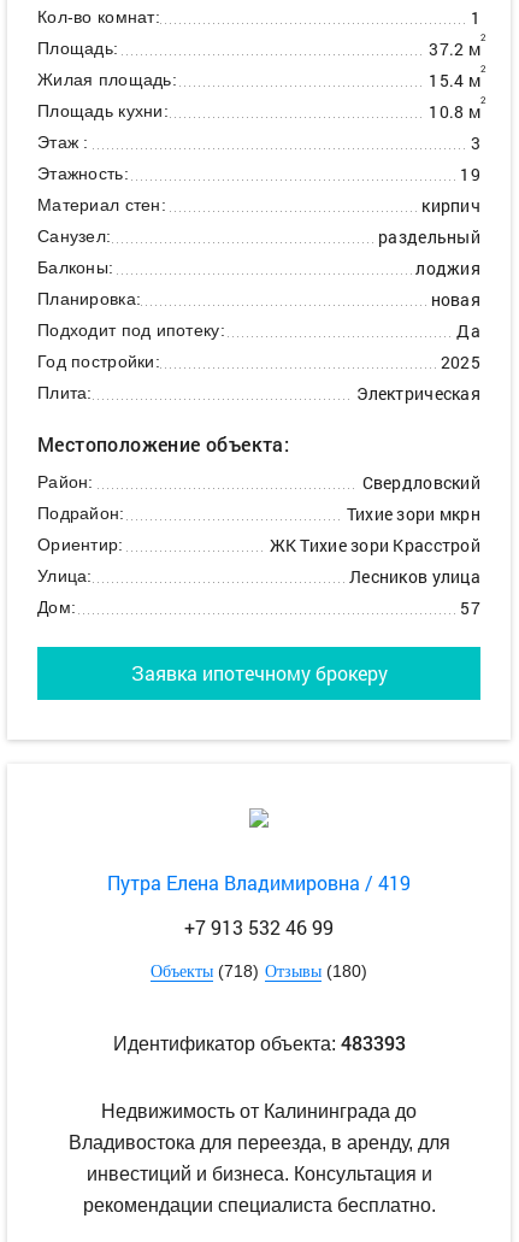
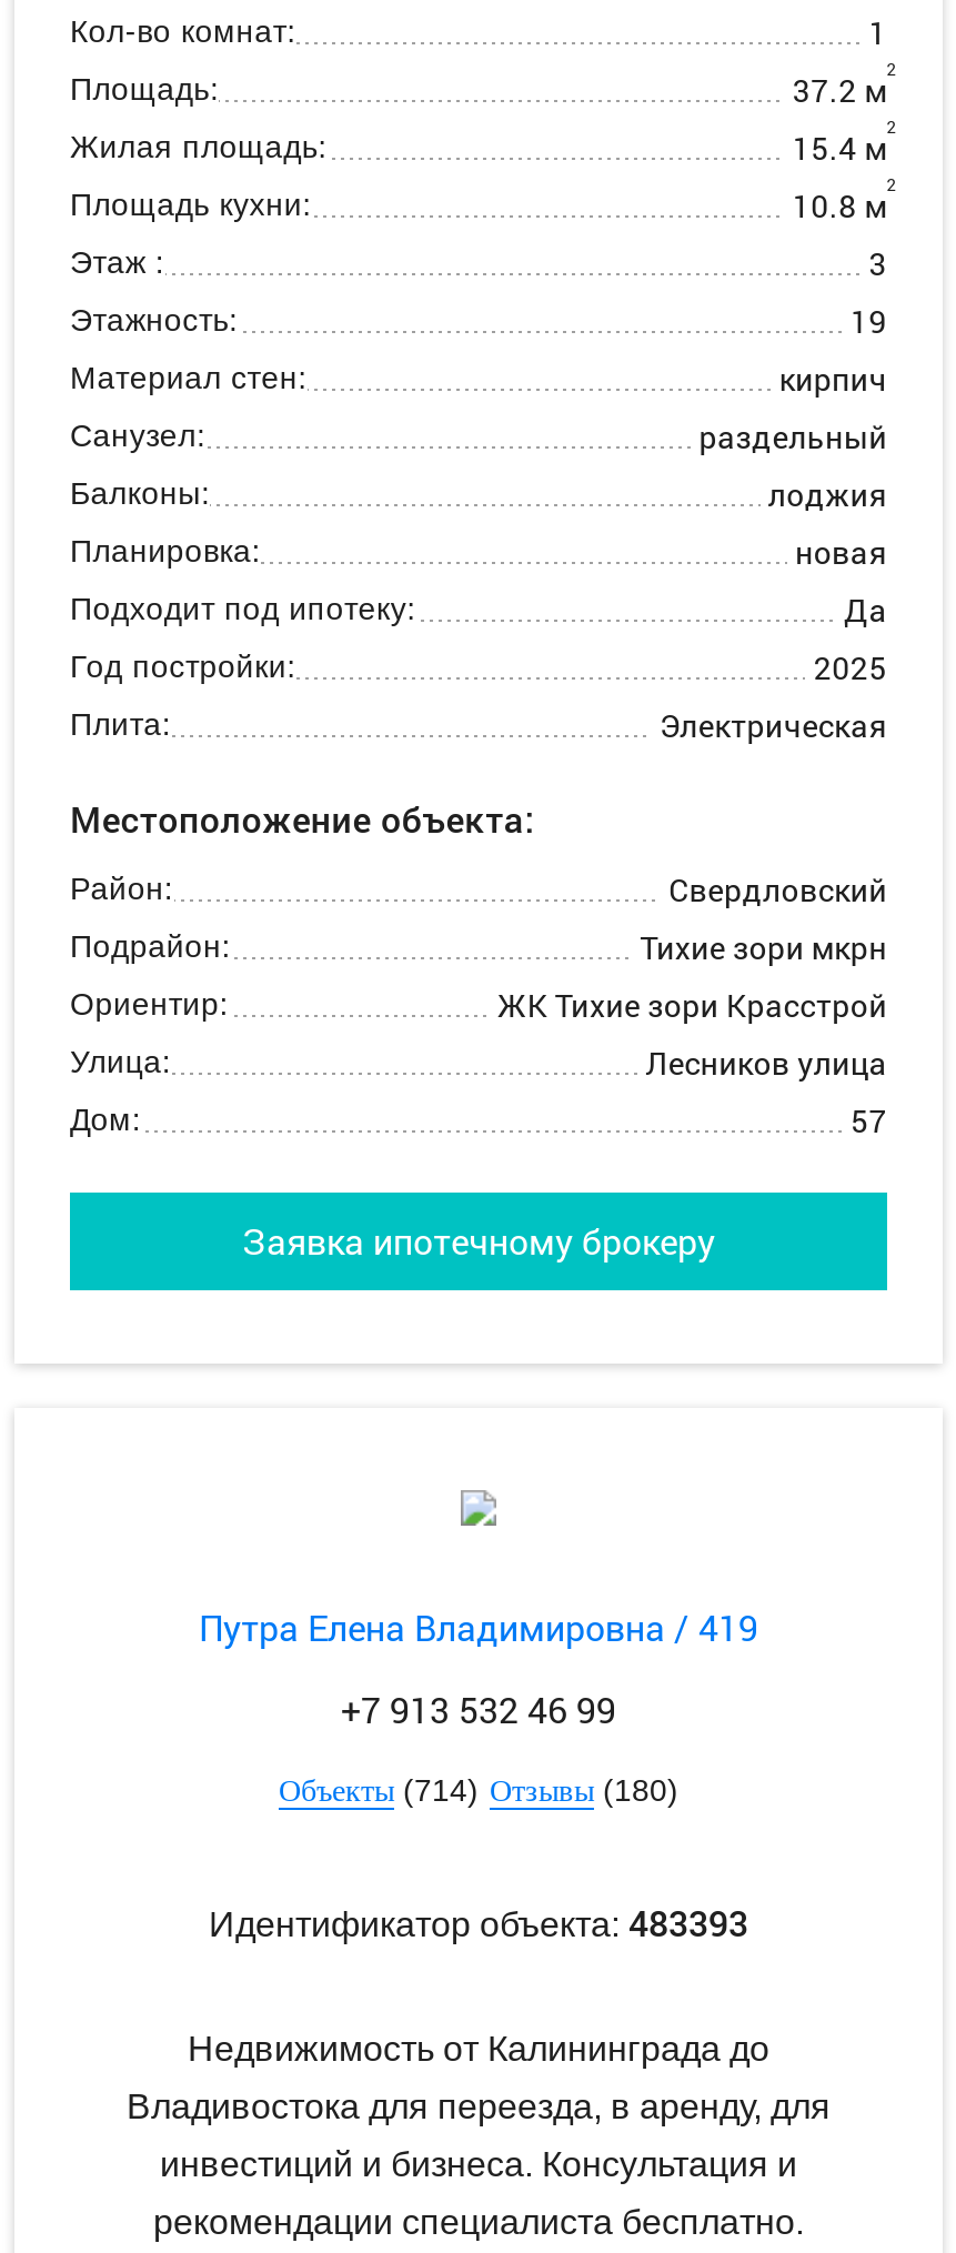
[151,962,367,981] Объекты (718) Отзывы (180) -> [279,1772,678,1807] Объекты (714) Отзывы (180)

